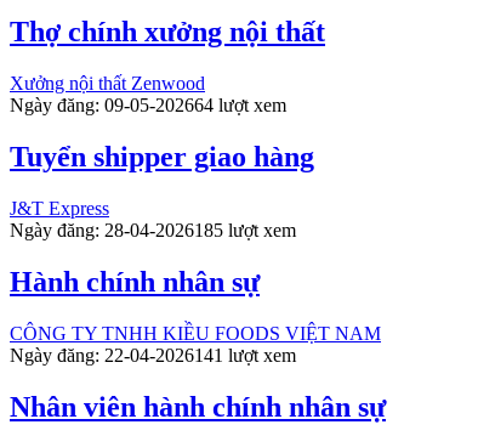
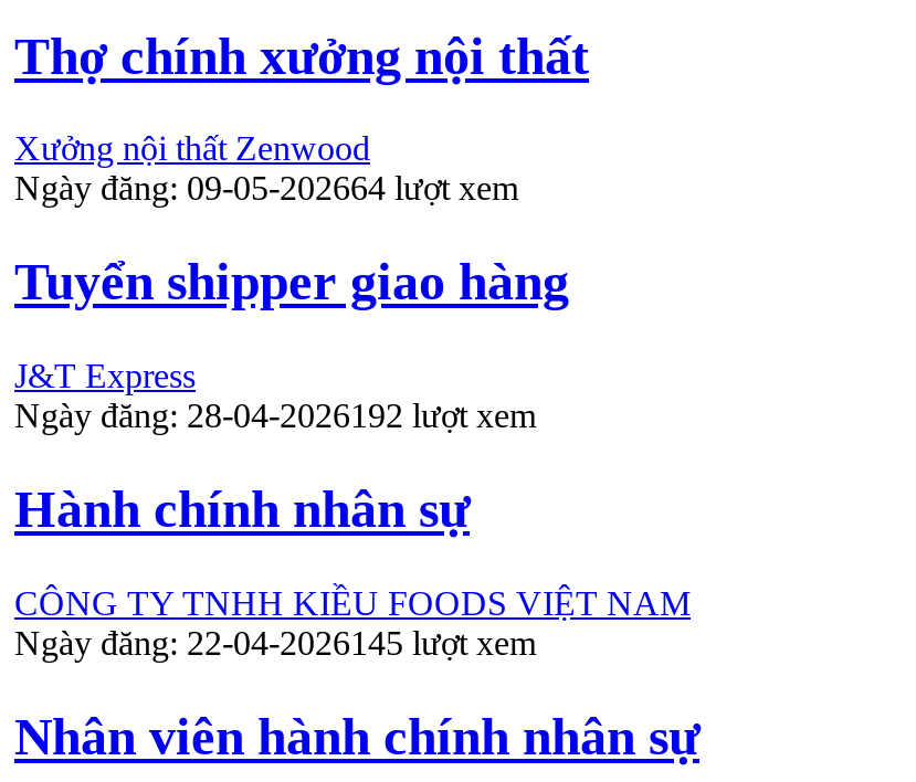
[10,220,296,241] Ngày đăng: 28-04-2026185 lượt xem -> [14,397,536,435] Ngày đăng: 28-04-2026192 lượt xem
[10,345,296,366] Ngày đăng: 22-04-2026141 lượt xem -> [14,624,536,662] Ngày đăng: 22-04-2026145 lượt xem

